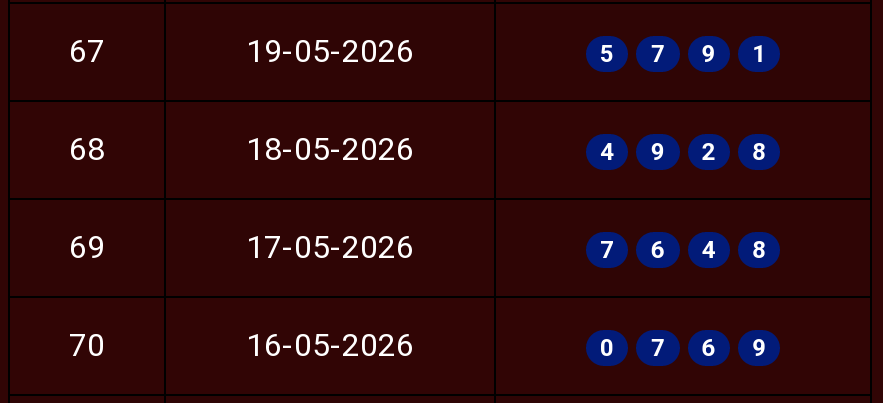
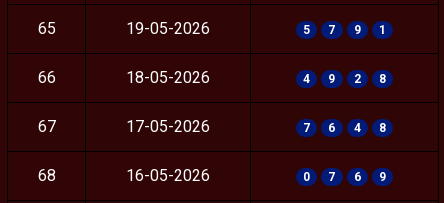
[69,32,105,70] 67 -> [37,19,55,38] 65
[69,130,105,168] 68 -> [37,68,55,87] 66
[69,228,105,266] 69 -> [37,117,55,136] 67
[69,326,105,364] 70 -> [37,166,55,185] 68

